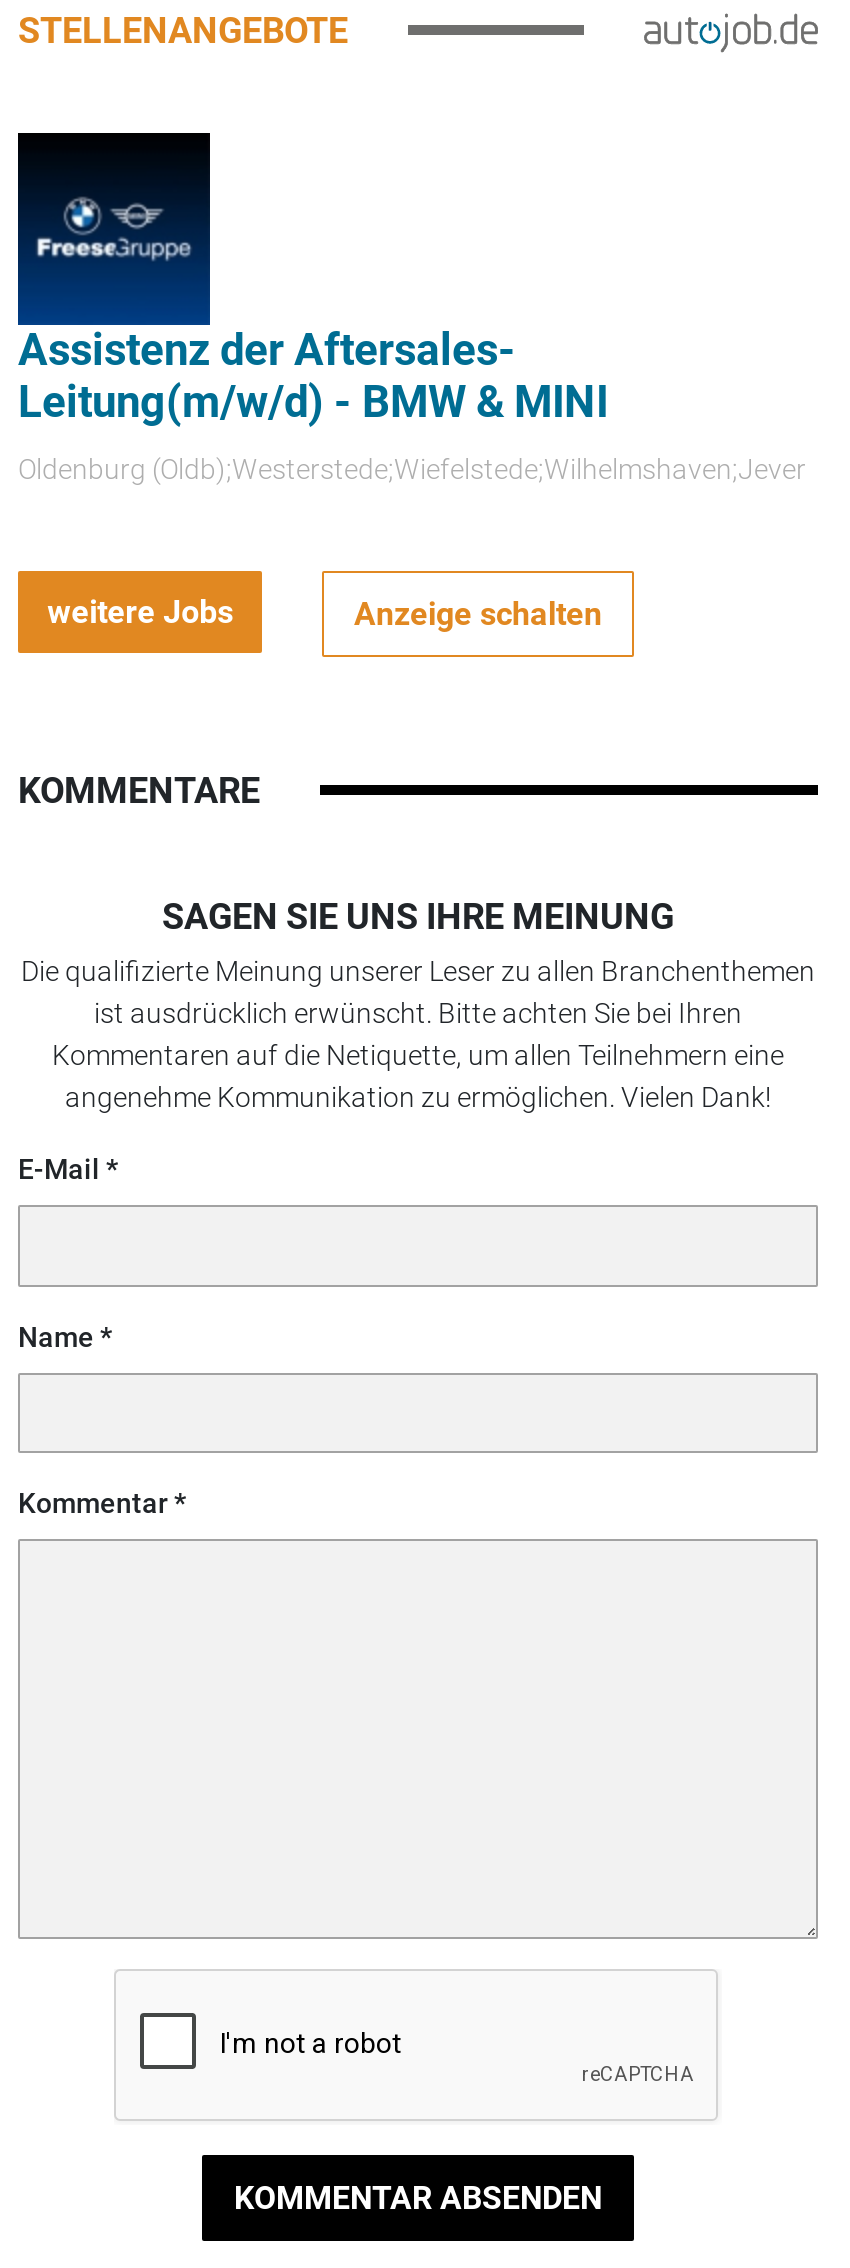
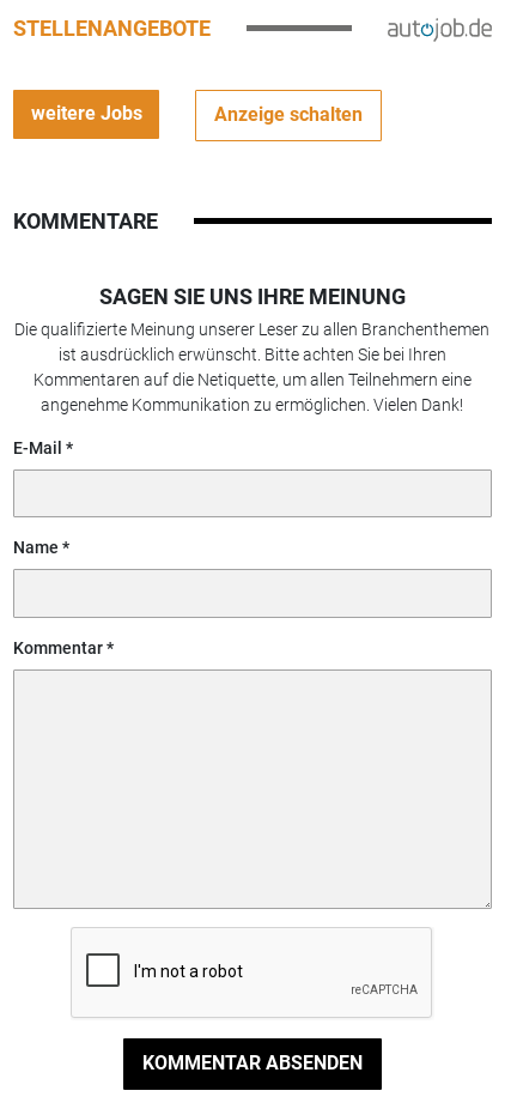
[16,131,806,485] [image] | Assistenz der Aftersales- | Leitung(m/w/d) - BMW & MINI | Oldenburg (Oldb);Westerstede;Wiefelstede;Wilhelmshaven;Jever -> none

